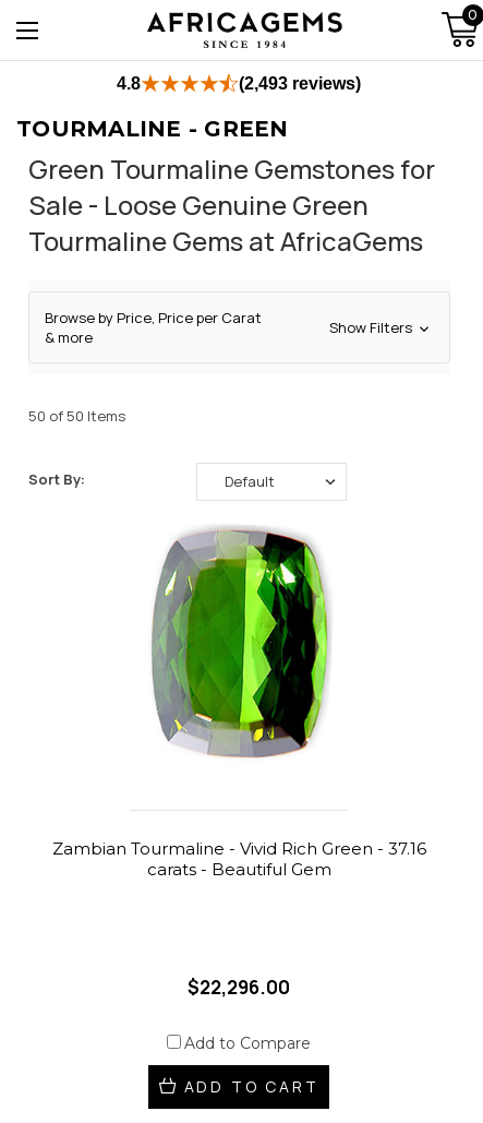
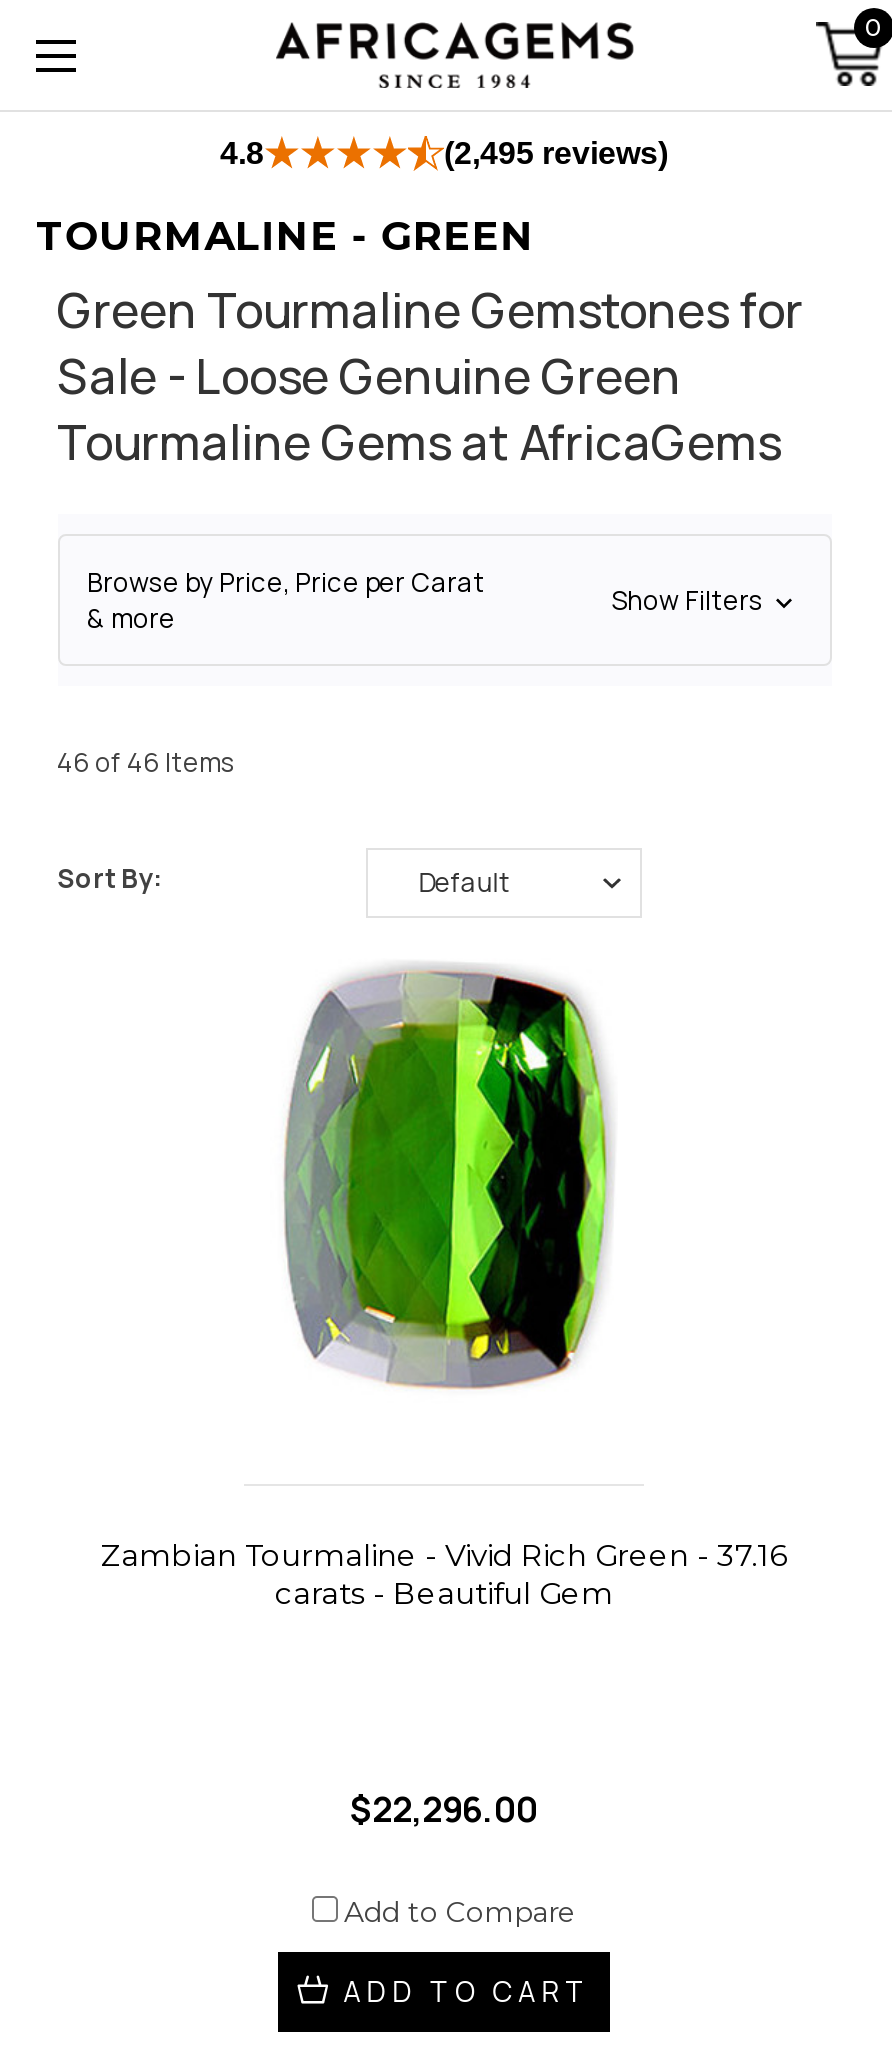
[239,74,361,93] (2,493 reviews) -> [444,136,668,170] (2,495 reviews)
[28,406,125,426] 50 of 50 Items -> [57,744,235,780] 46 of 46 Items

